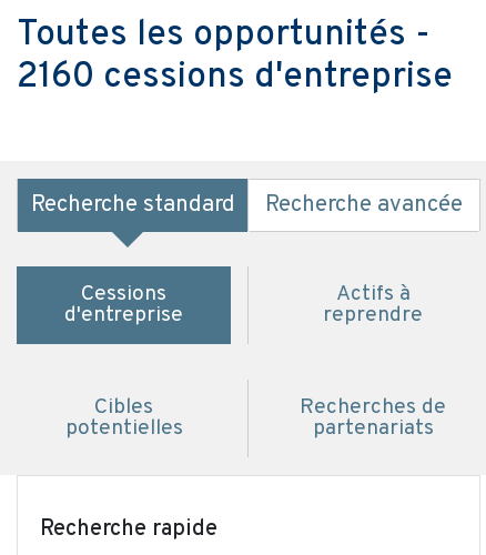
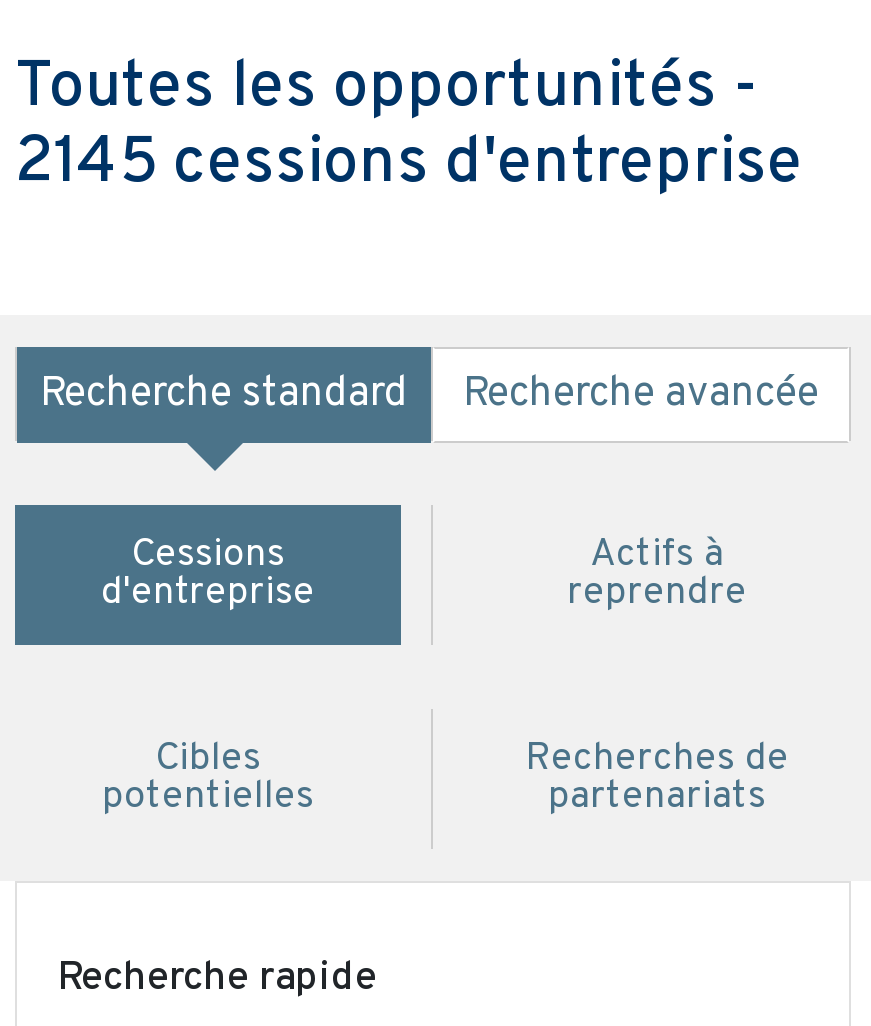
[17,56,453,100] 2160 cessions d'entreprise -> [15,125,803,205] 2145 cessions d'entreprise

